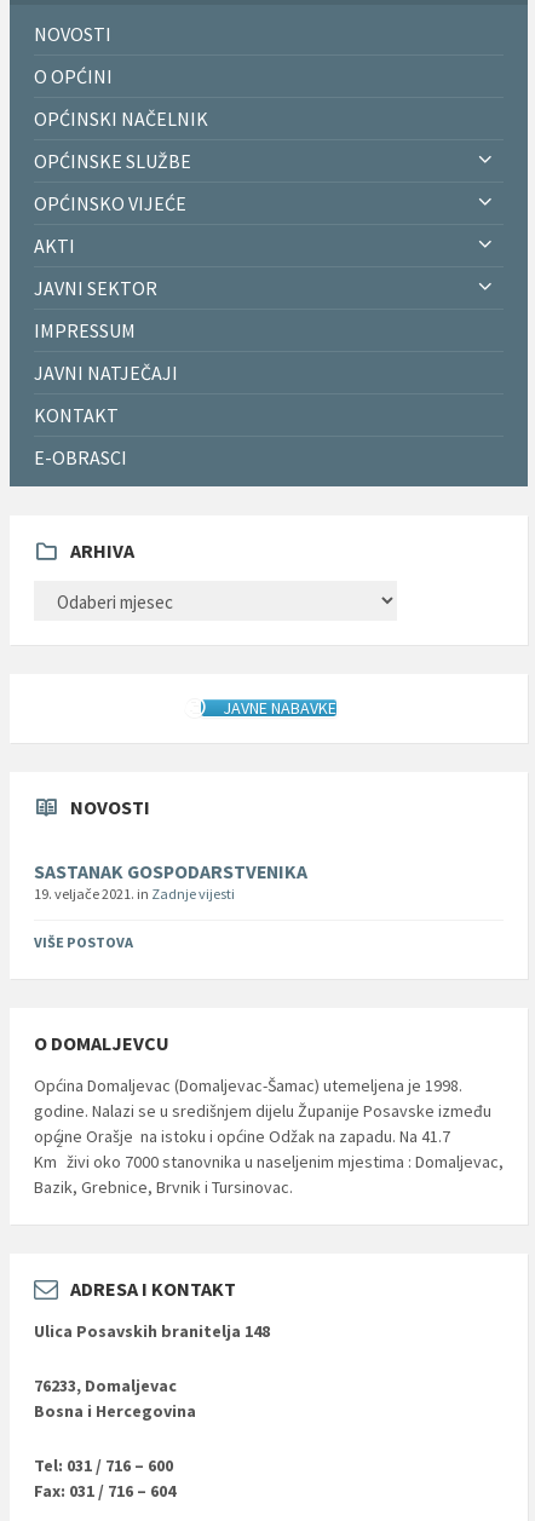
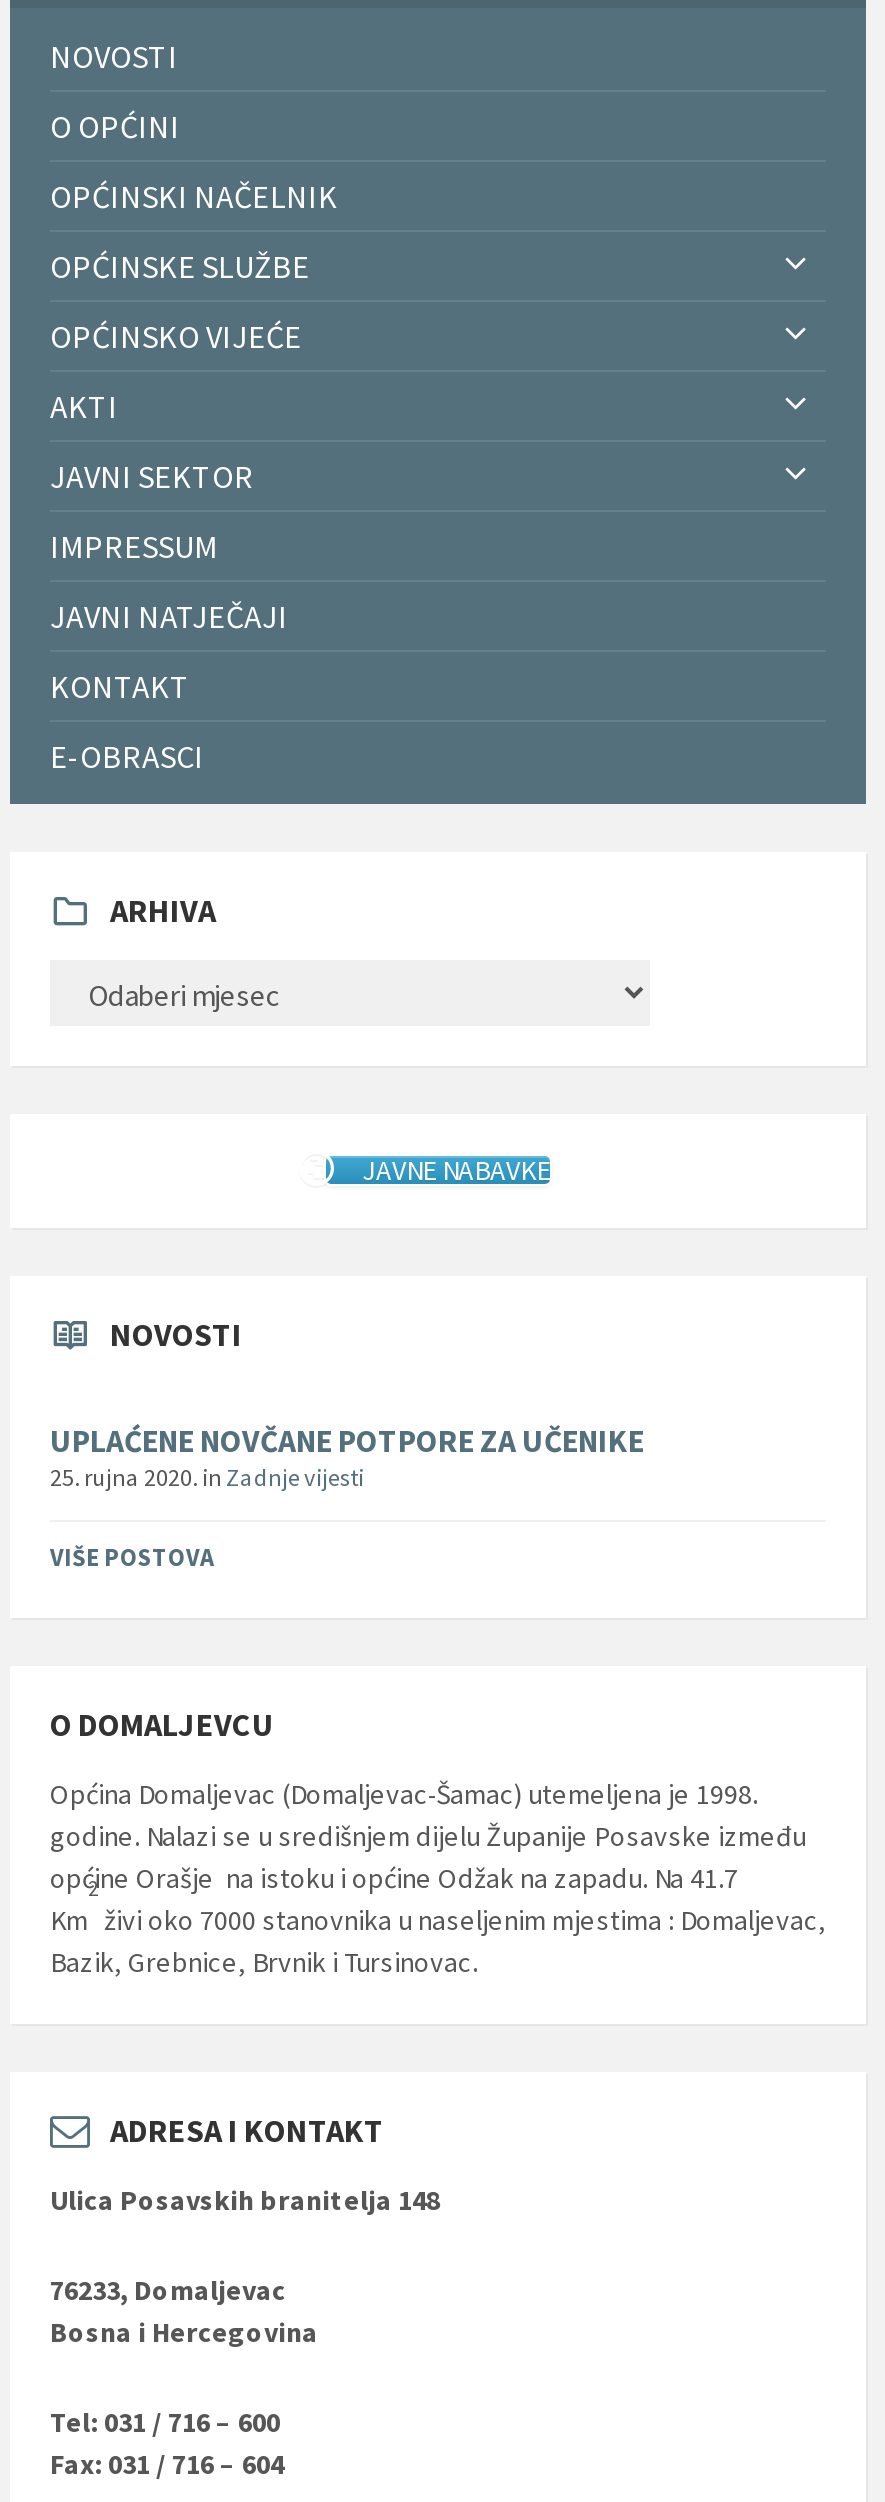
[34,860,307,903] SASTANAK GOSPODARSTVENIKA | 19. veljače 2021. in Zadnje vijesti -> [50,1422,644,1492] UPLAĆENE NOVČANE POTPORE ZA UČENIKE | 25. rujna 2020. in Zadnje vijesti

